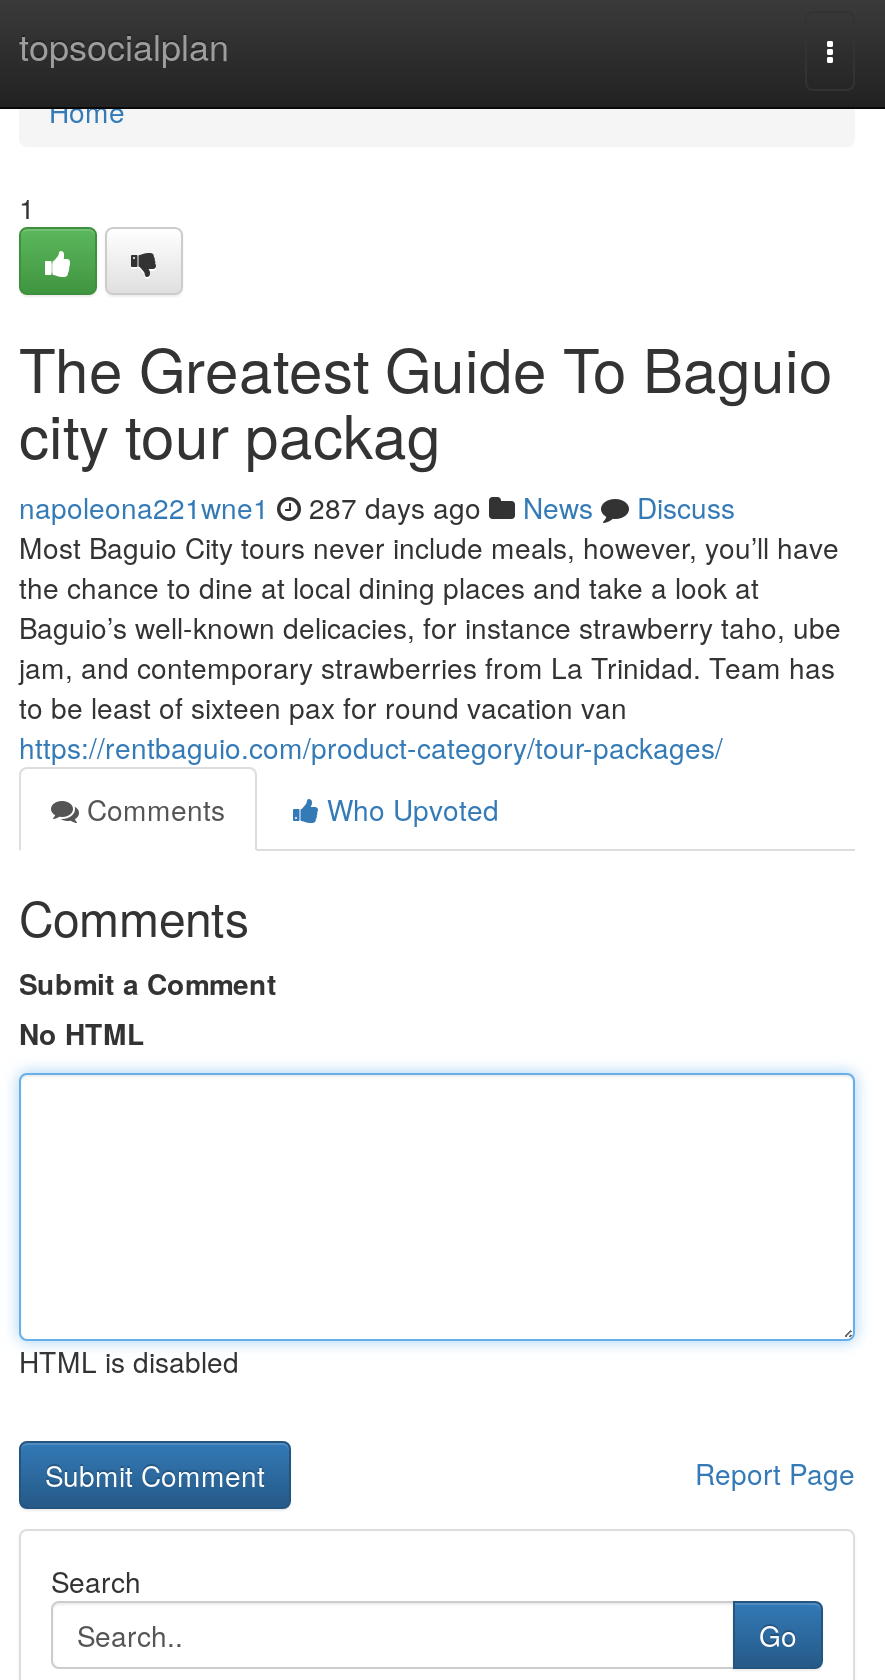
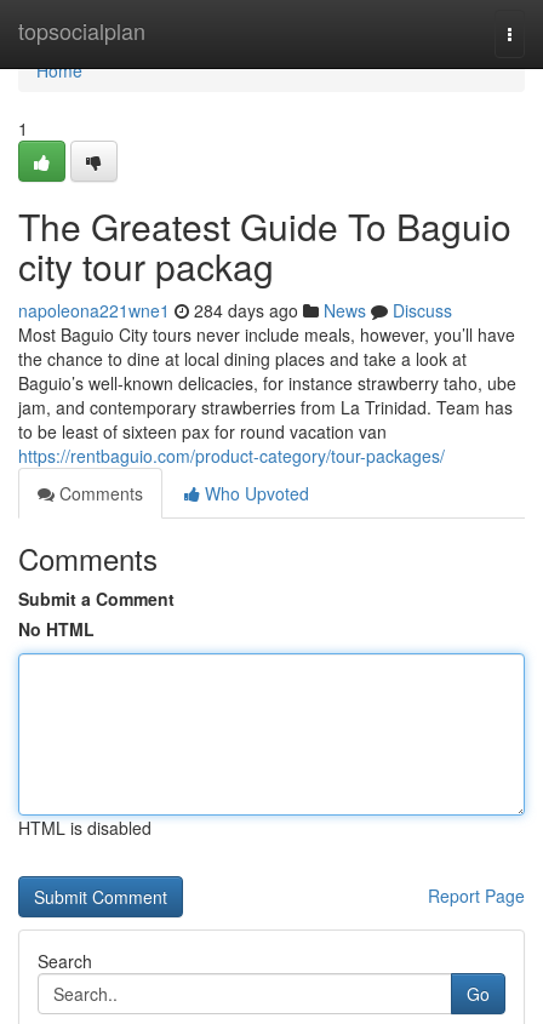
[19,487,735,527] napoleona221wne1 287 days ago News Discuss -> [18,298,452,322] napoleona221wne1 284 days ago News Discuss

